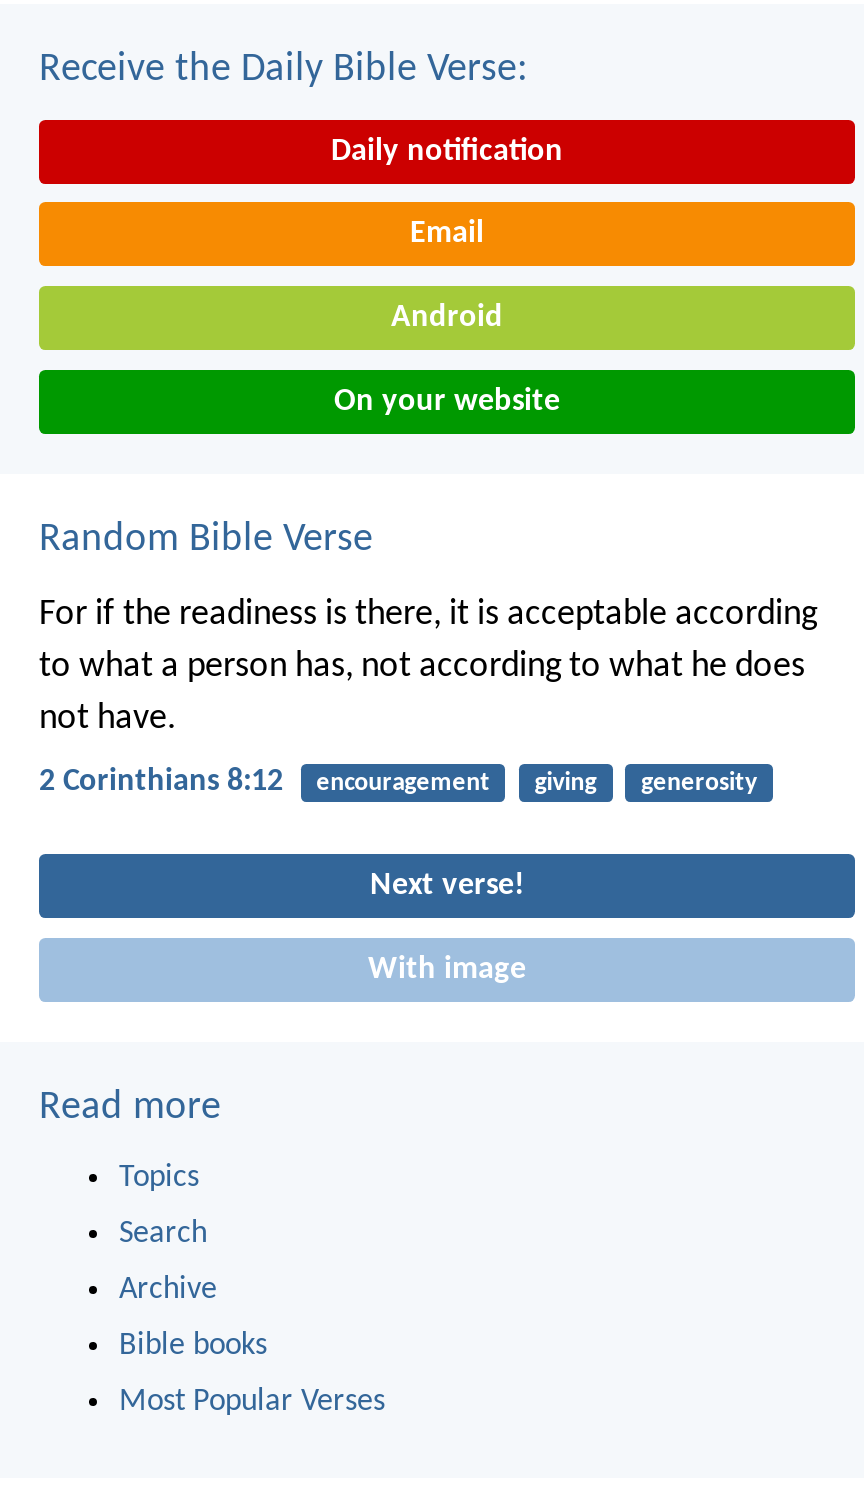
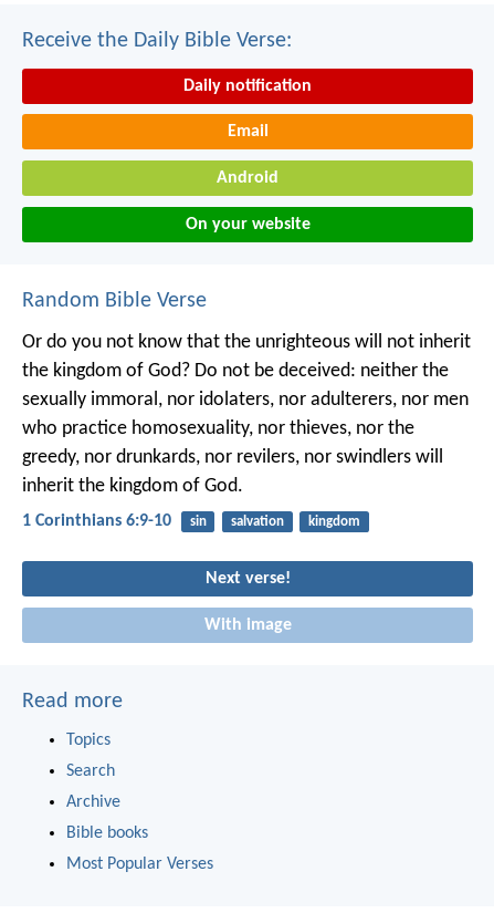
[39,595,817,737] For if the readiness is there, it is acceptable according | to what a person has, not according to what he does | not have. -> [22,331,471,496] Or do you not know that the unrighteous will not inherit | the kingdom of God? Do not be deceived: neither the | sexually immoral, nor idolaters, nor adulterers, nor men | who practice homosexuality, nor thieves, nor the | greedy, nor drunkards, nor revilers, nor swindlers will | inherit the kingdom of God.
[39,765,757,797] 2 Corinthians 8:12 | encouragement | giving | generosity -> [22,512,360,530] 1 Corinthians 6:9-10 | sin | salvation | kingdom

